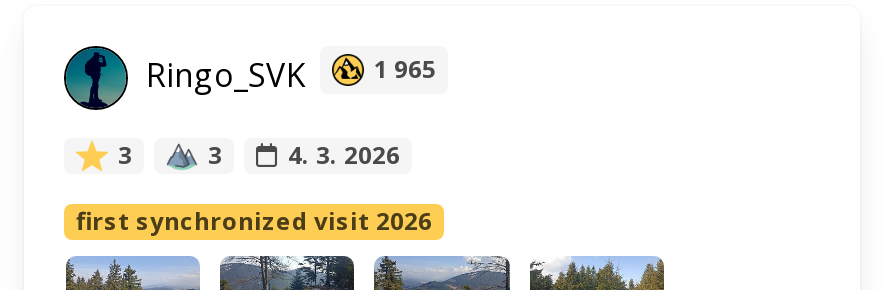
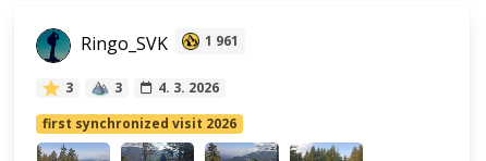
[374,52,436,86] 1 965 -> [205,31,239,50] 1 961

